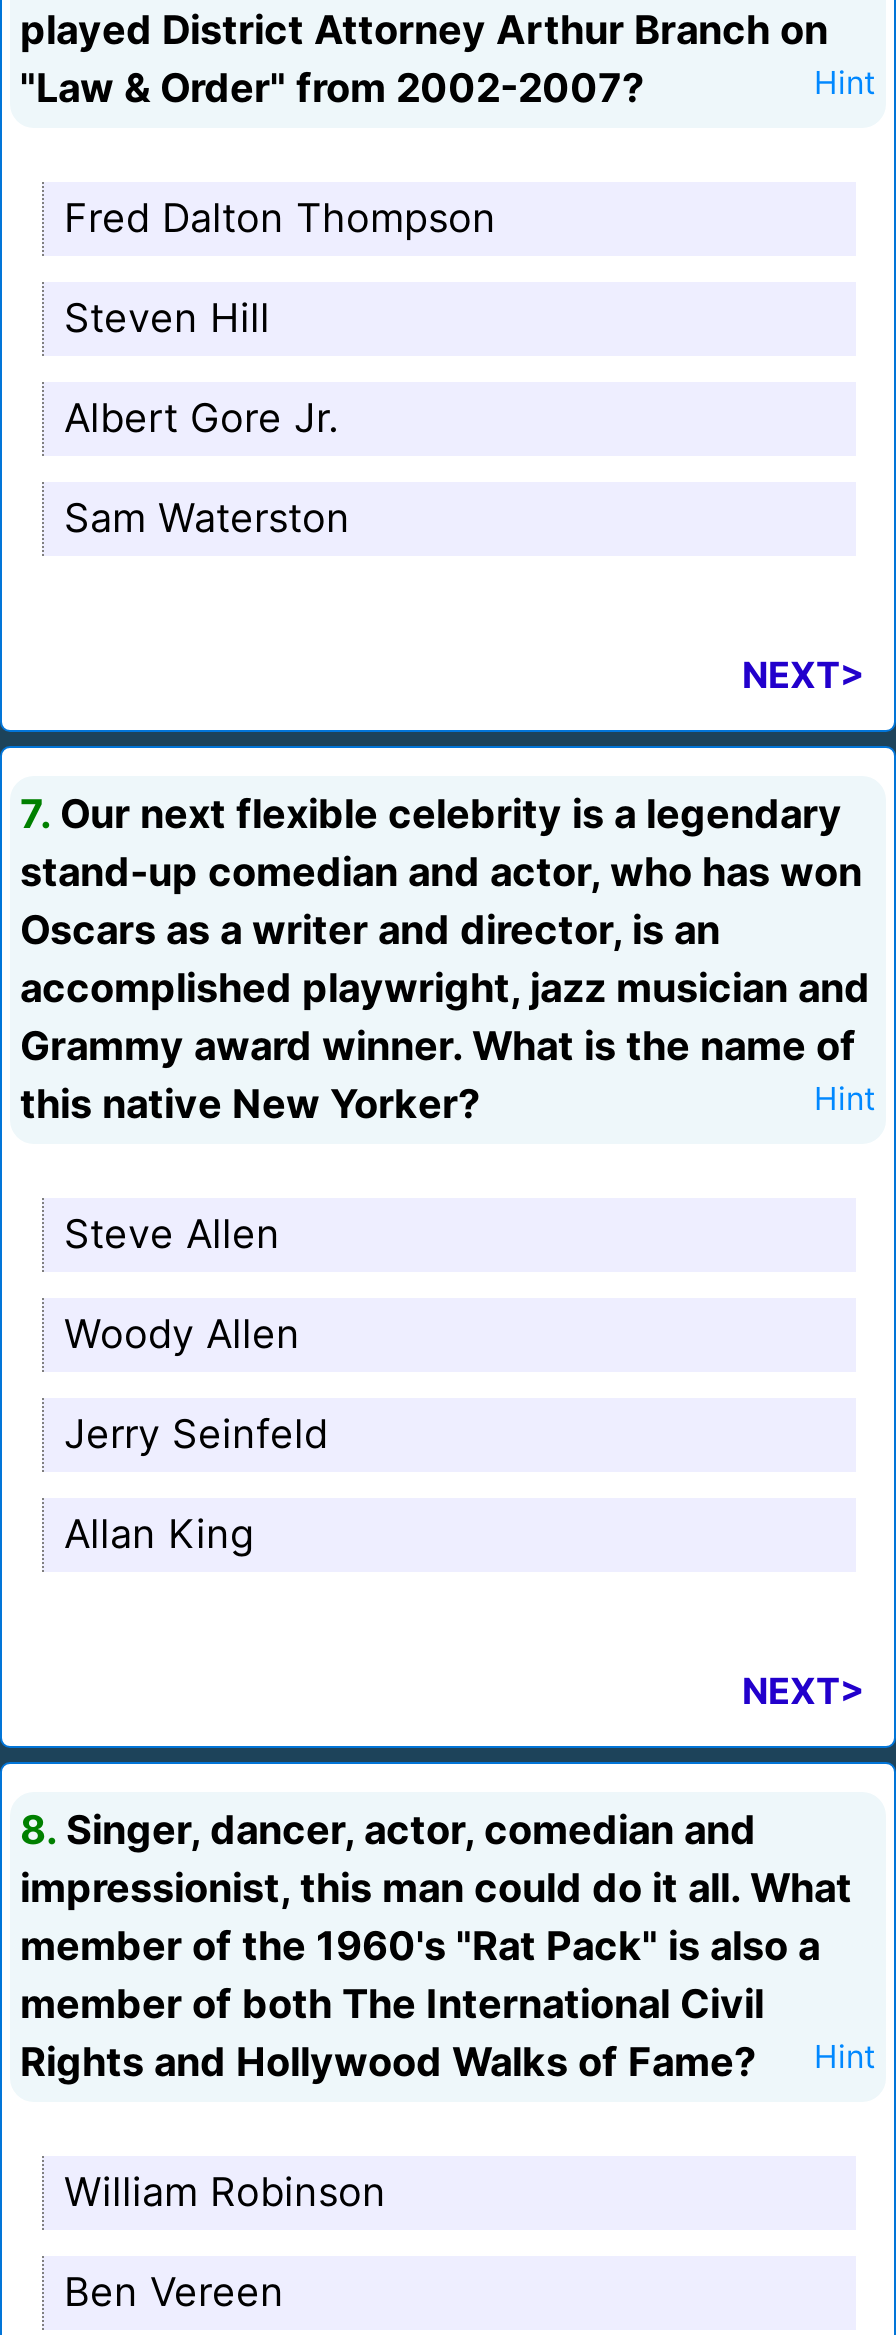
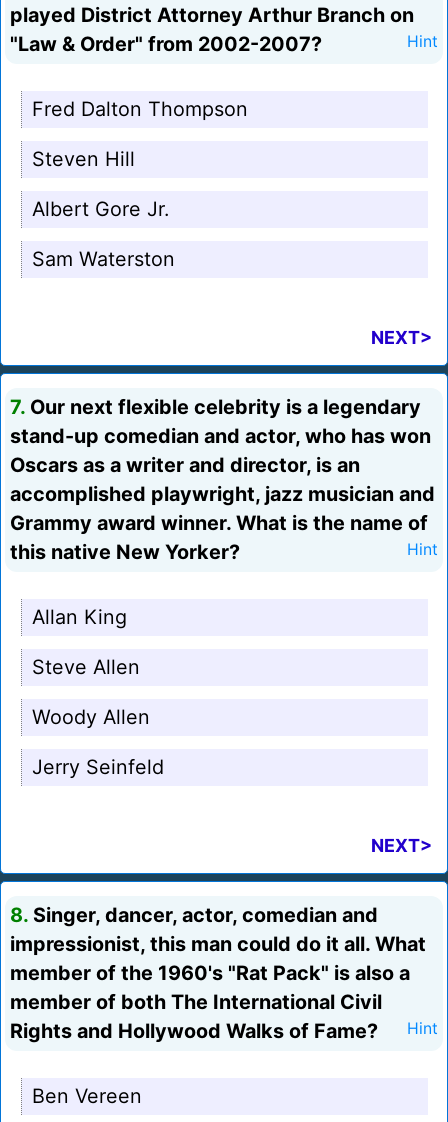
moved [64,1210,328,1458] -> [32,655,164,779]: Steve Allen | Woody Allen | Jerry Seinfeld
moved [64,1510,254,1558] -> [32,605,127,629]: Allan King
[64,2168,386,2216] William Robinson -> none

